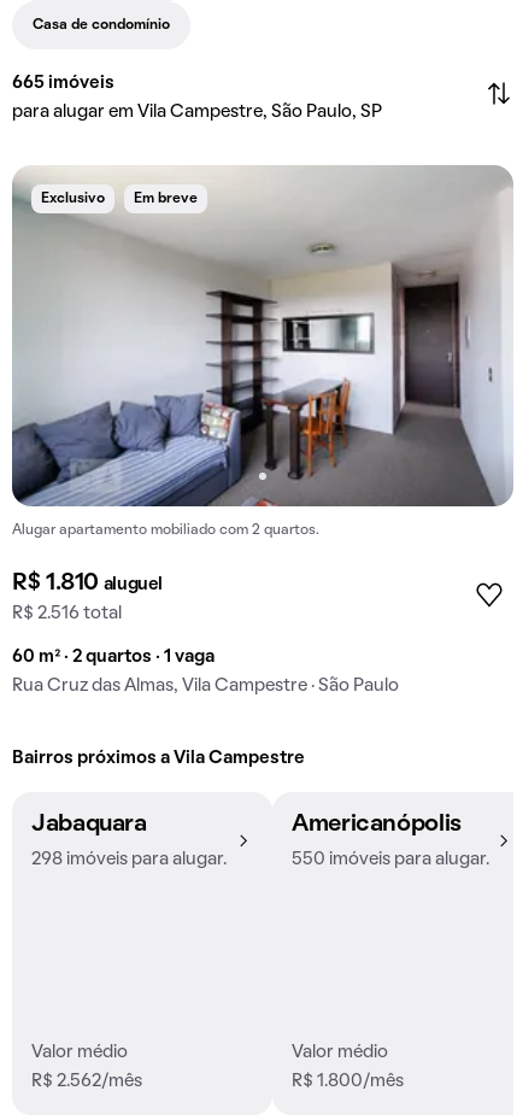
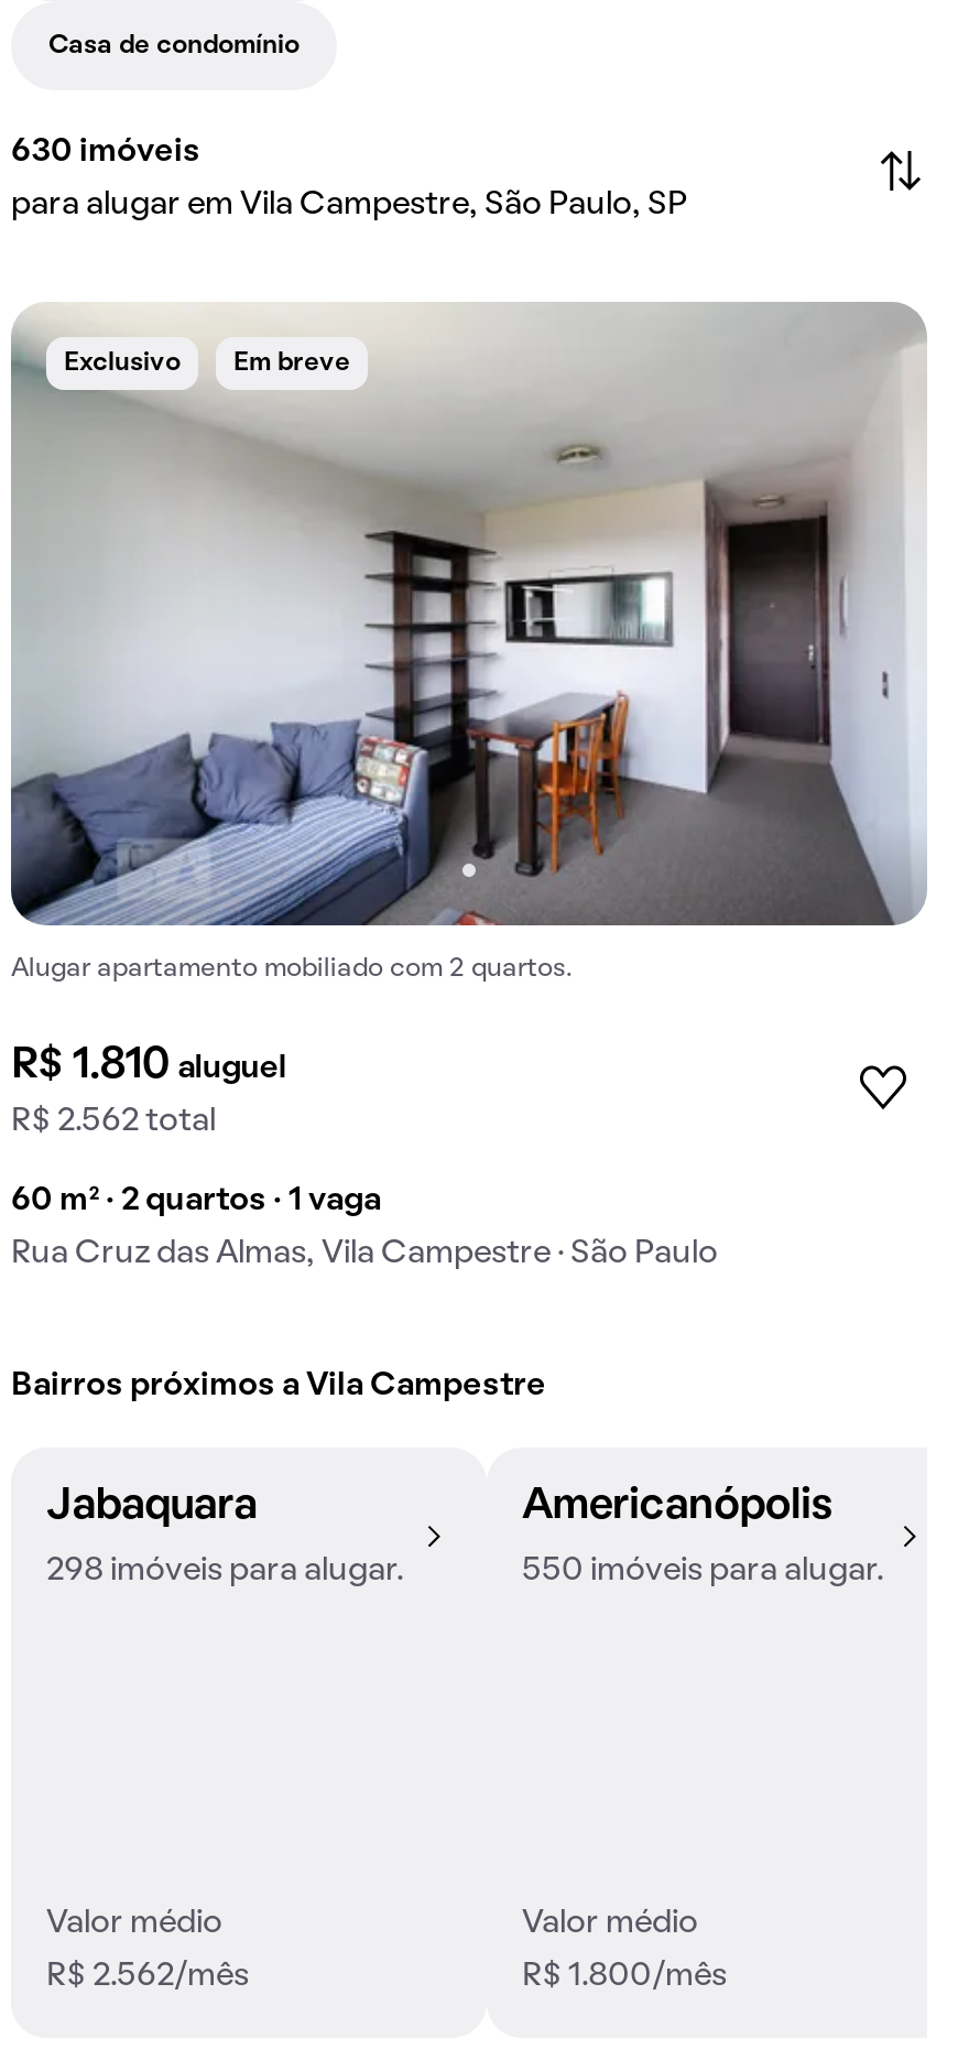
[12,75,114,92] 665 imóveis -> [11,137,200,167] 630 imóveis
[12,605,122,622] R$ 2.516 total -> [11,1106,216,1137] R$ 2.562 total

